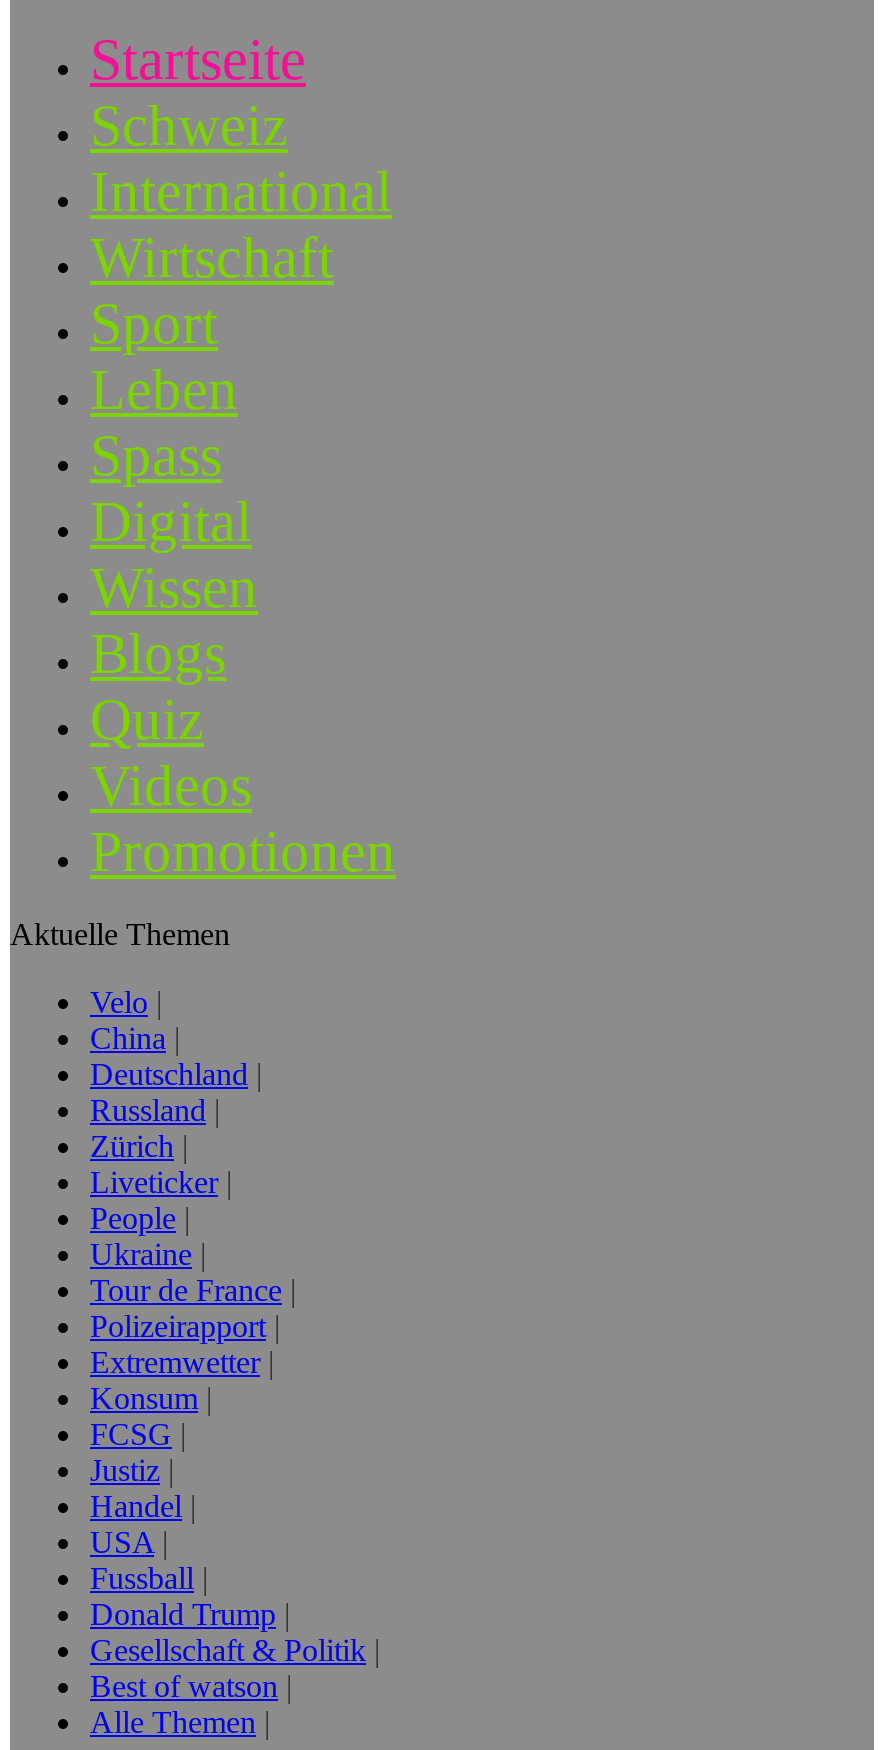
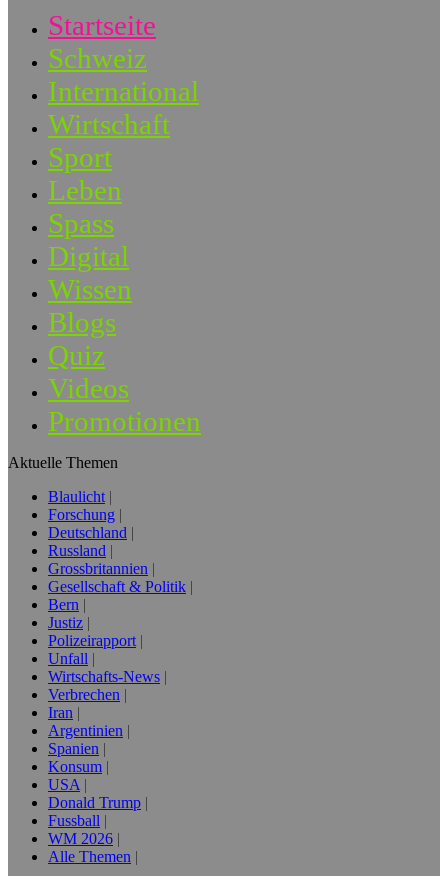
[90,985,166,1055] Velo | China -> [48,488,115,523] Blaulicht | Forschung
[90,1129,282,1523] Zürich | Liveticker | People | Ukraine | Tour de France | Extremwetter | FCSG | Handel -> [48,560,148,577] Grossbritannien
moved [90,1309,266,1487] -> [48,614,136,649]: Justiz | Polizeirapport
moved [90,1381,276,1631] -> [48,758,141,829]: Konsum | USA | Donald Trump | Fussball
moved [90,1633,366,1667] -> [48,578,186,595]: Gesellschaft & Politik
[90,1669,278,1703] Best of watson -> [48,596,160,847] Bern | Unfall | Wirtschafts-News | Verbrechen | Iran | Argentinien | Spanien | WM 2026

